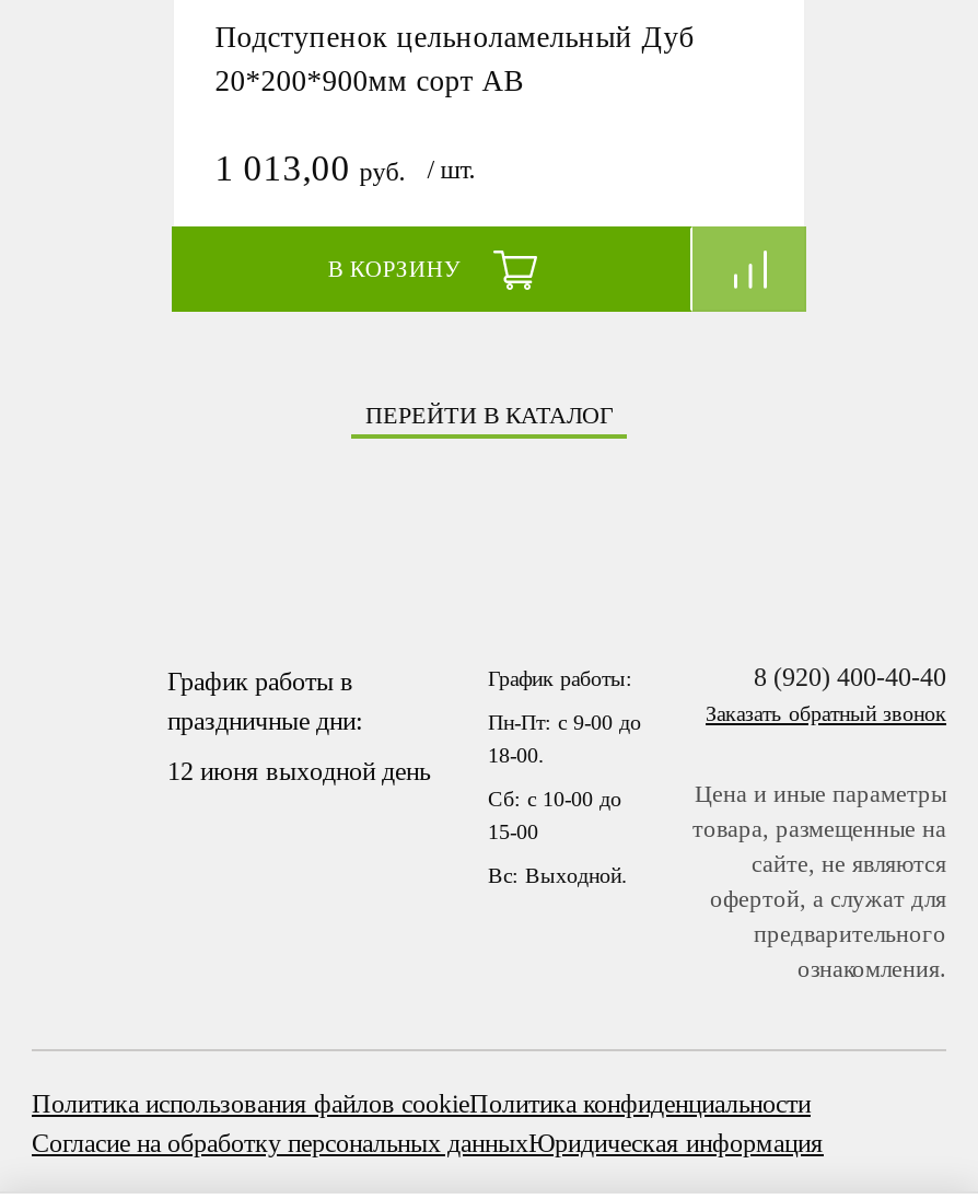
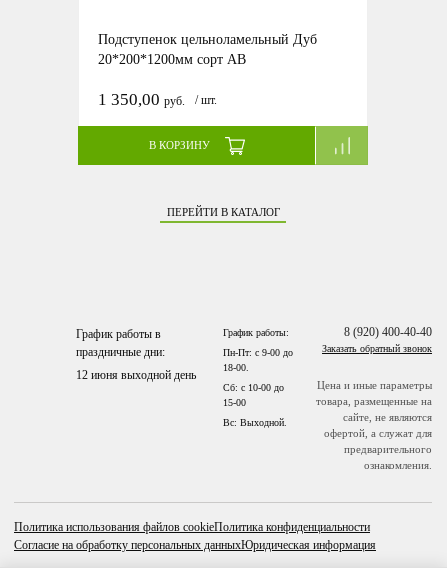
[215,65,523,97] 20*200*900мм сорт АВ -> [98,52,246,67] 20*200*1200мм сорт АВ
[215,148,475,189] 1 013,00 руб. / шт. -> [98,90,217,109] 1 350,00 руб. / шт.

